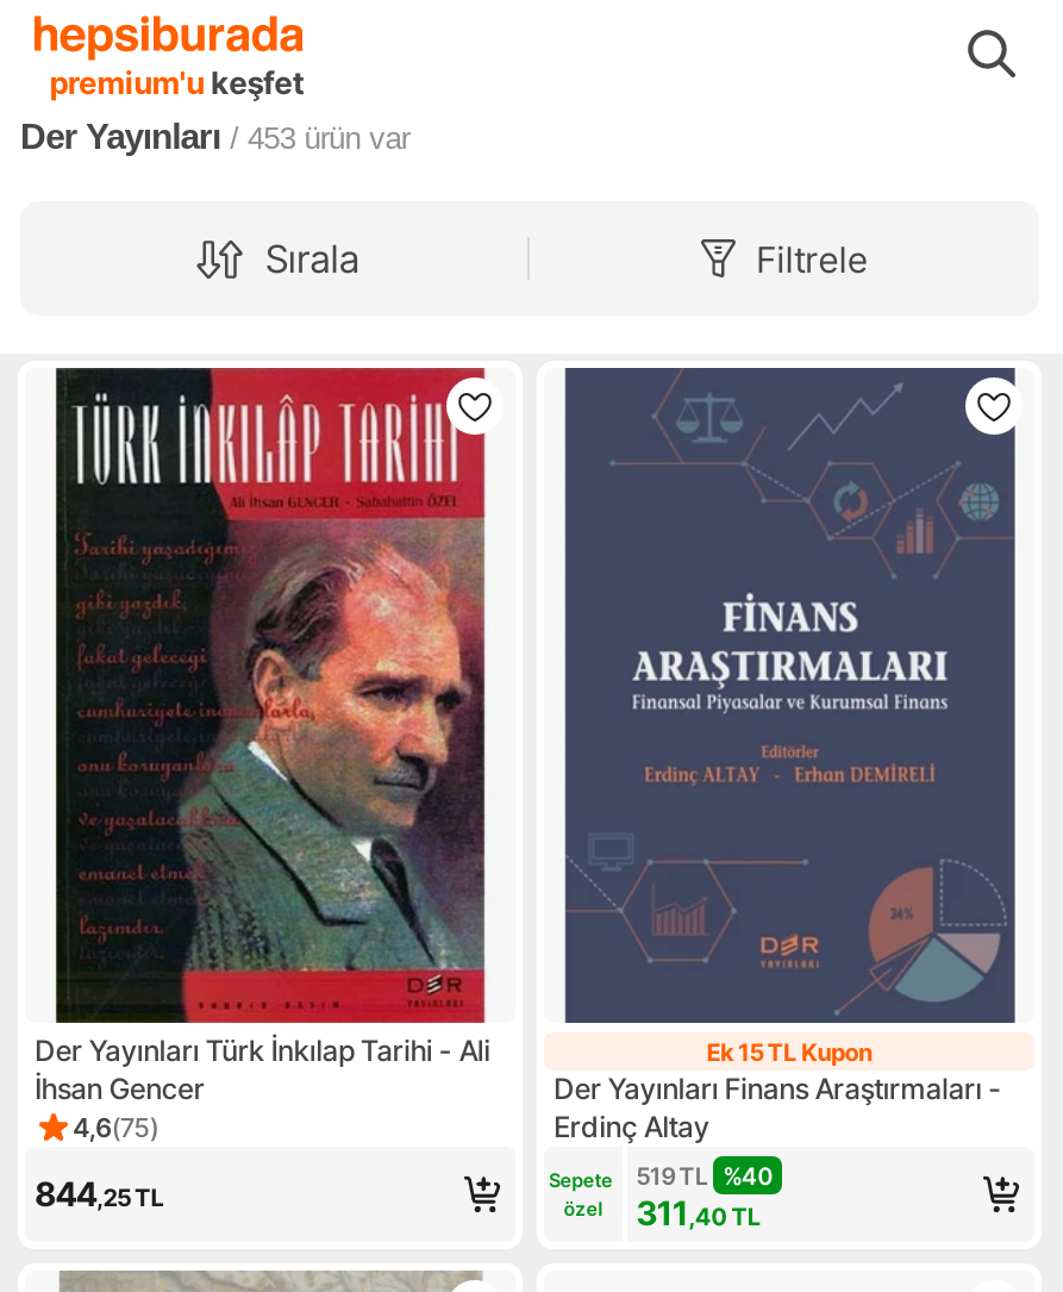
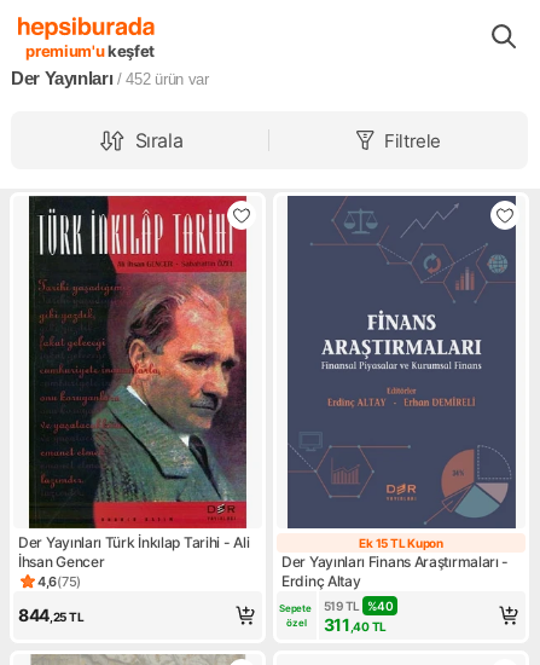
[20,116,410,156] Der Yayınları / 453 ürün var -> [11,68,209,88] Der Yayınları / 452 ürün var

